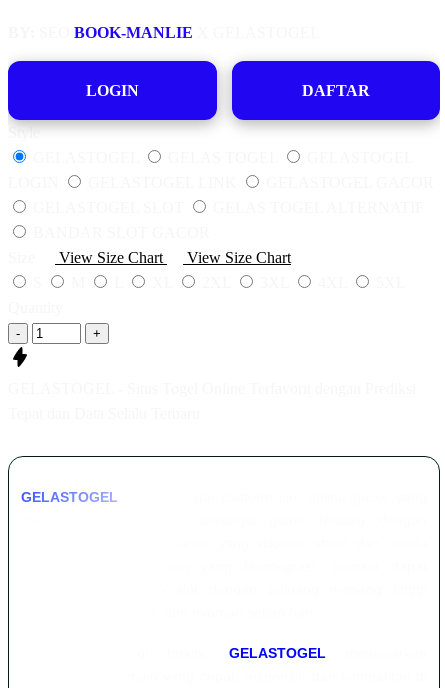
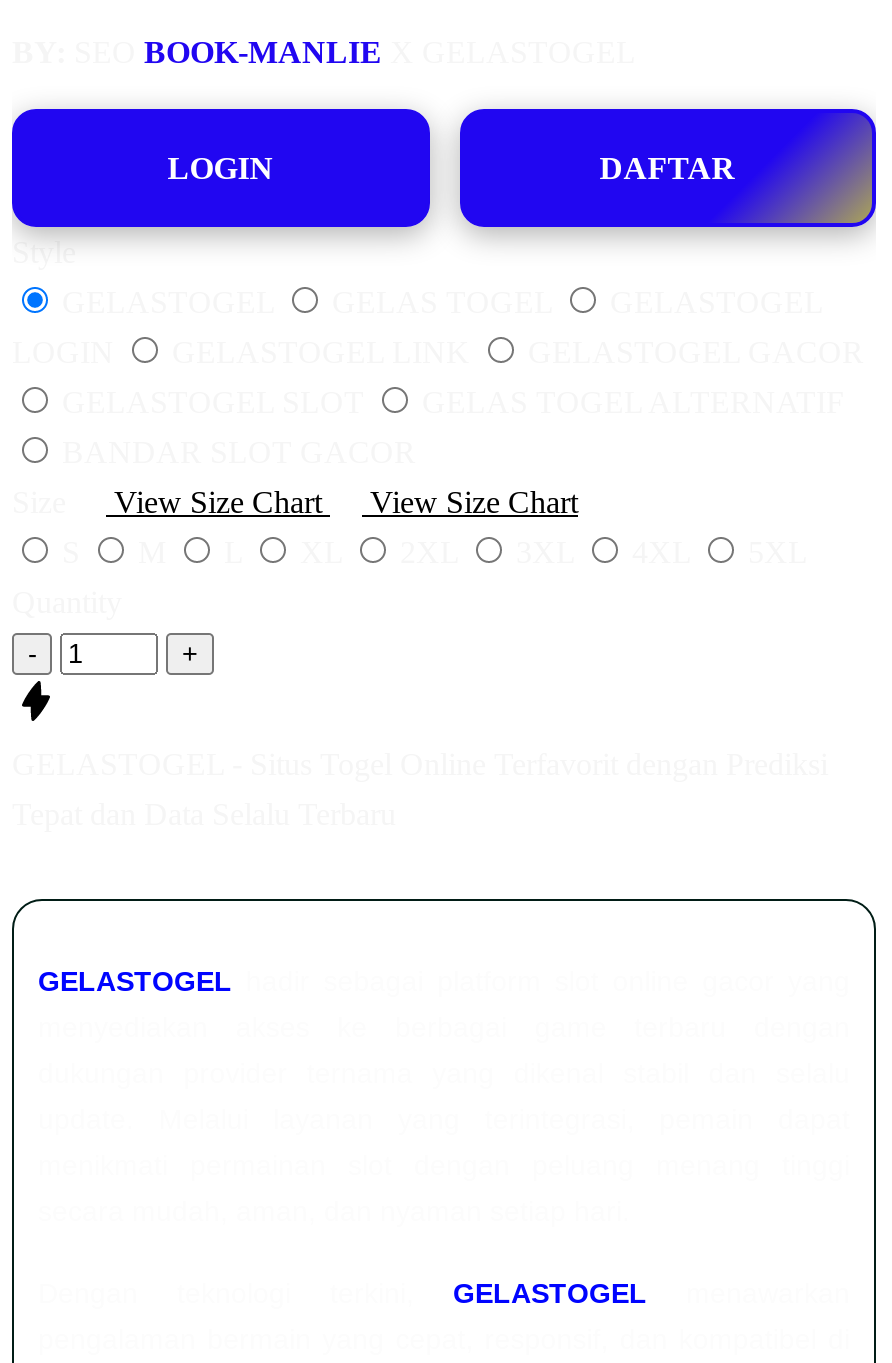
none -> [742,115,874,225] [image]

